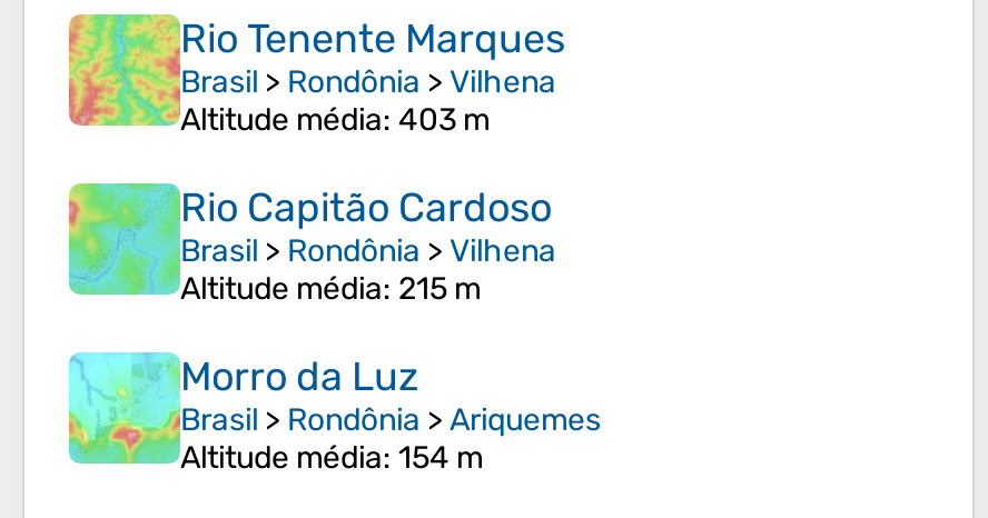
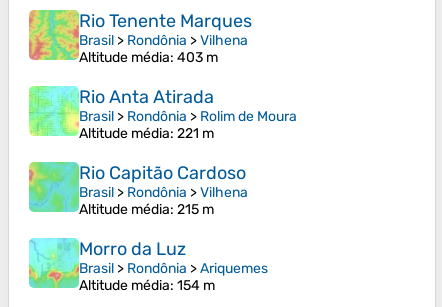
none -> [28,85,297,142] [image] | Rio Anta Atirada | Brasil > Rondônia > Rolim de Moura | Altitude média: 221 m

